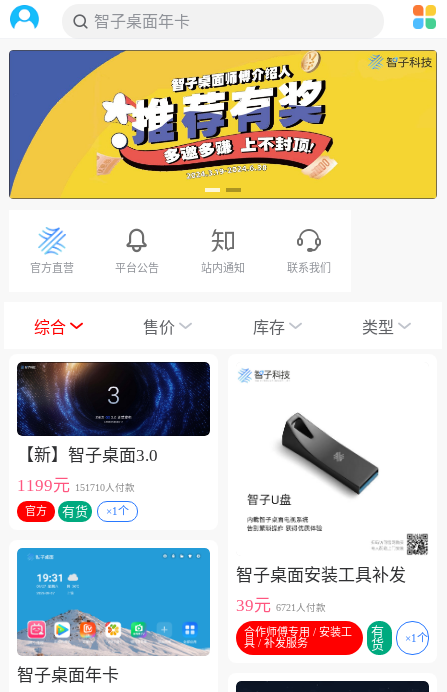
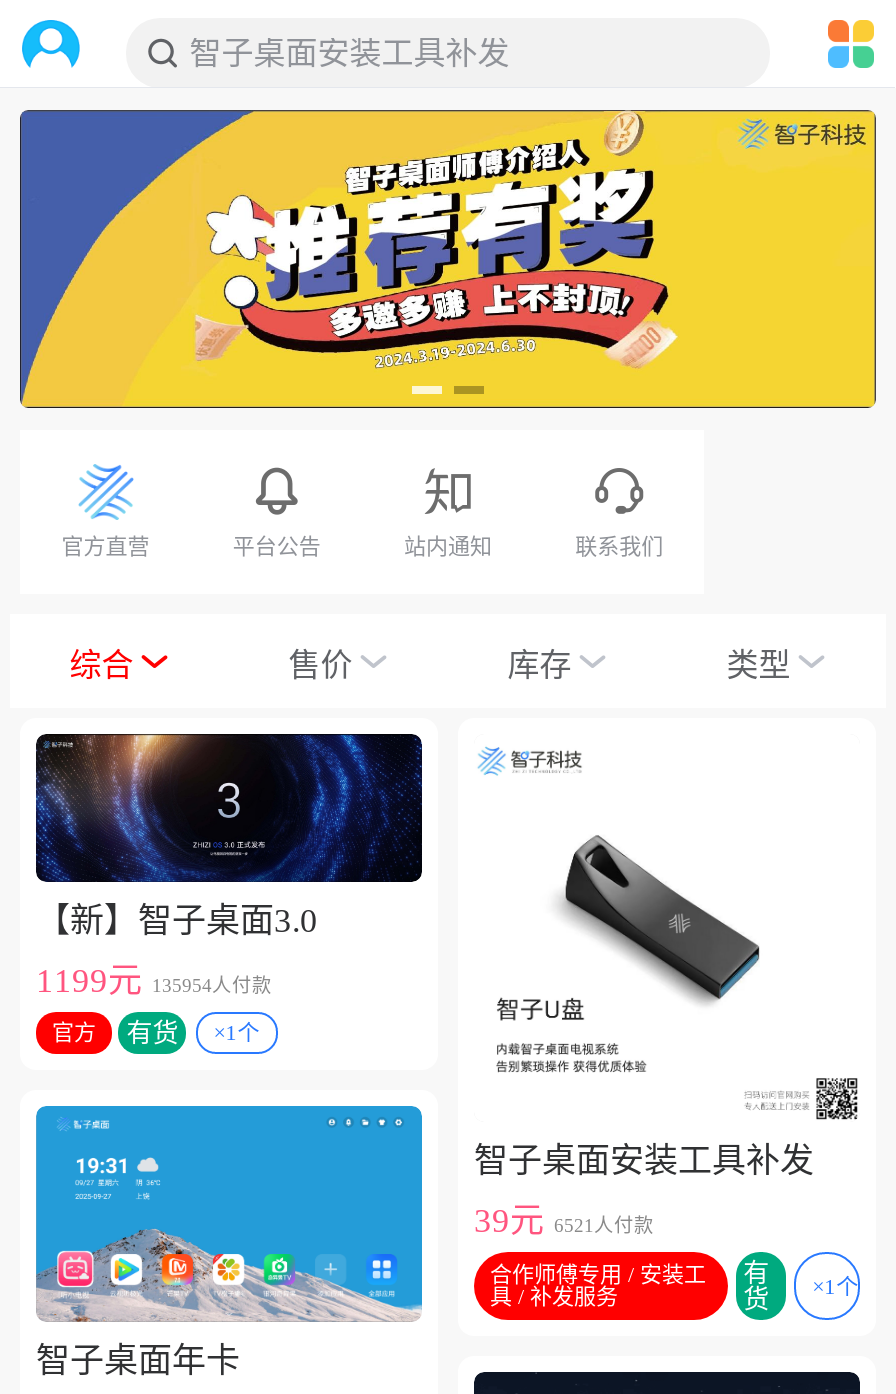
[94,13,190,30] 智子桌面年卡 -> [189,35,509,69] 智子桌面安装工具补发
[17,476,135,495] 1199元 151710人付款 -> [36,962,272,1000] 1199元 135954人付款
[236,596,326,615] 39元 6721人付款 -> [474,1202,654,1240] 39元 6521人付款

